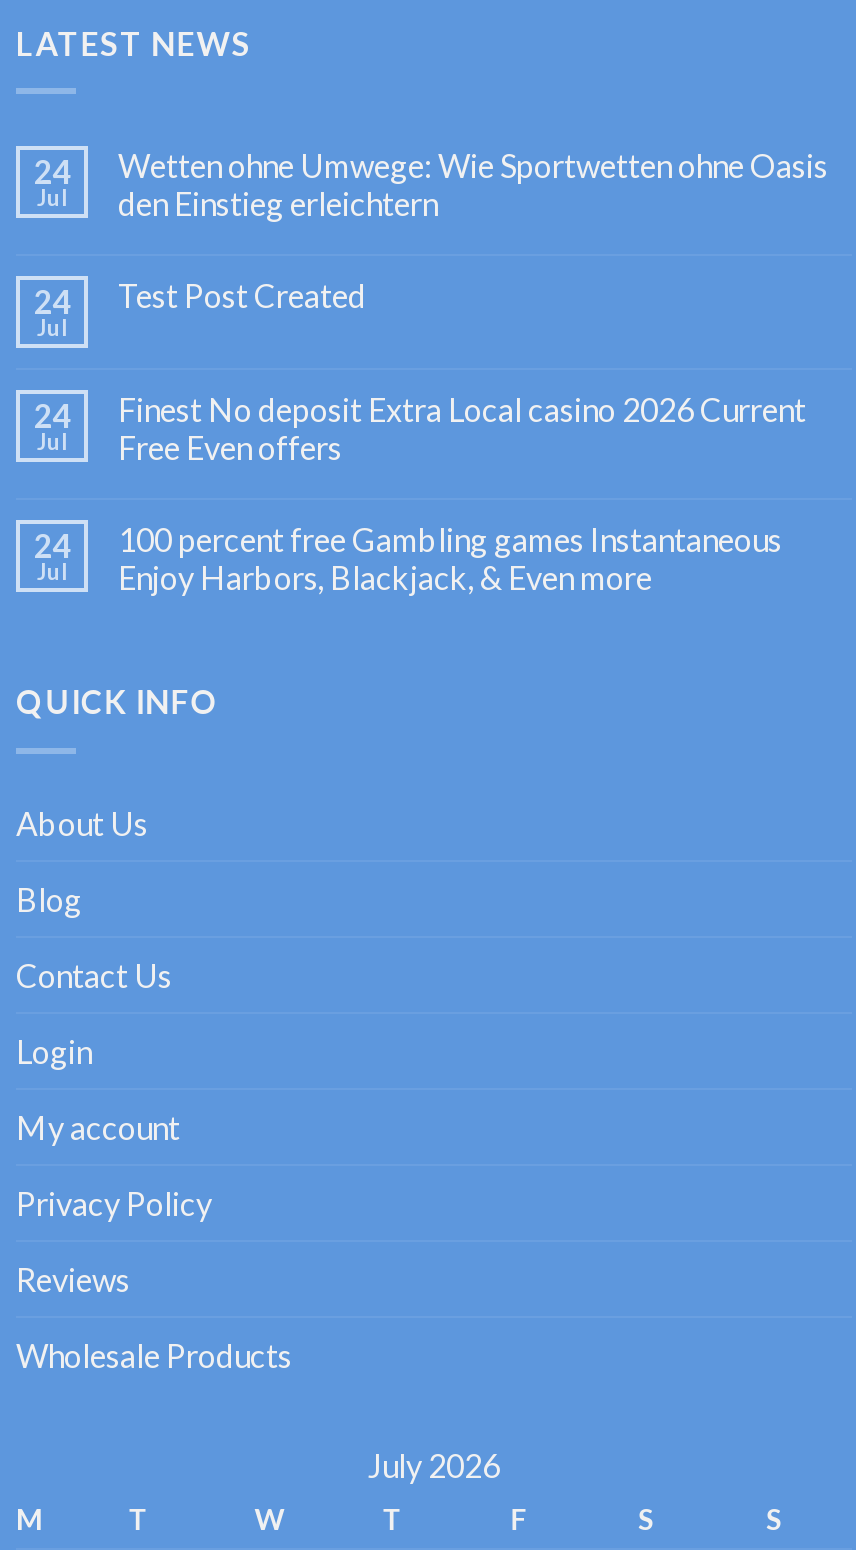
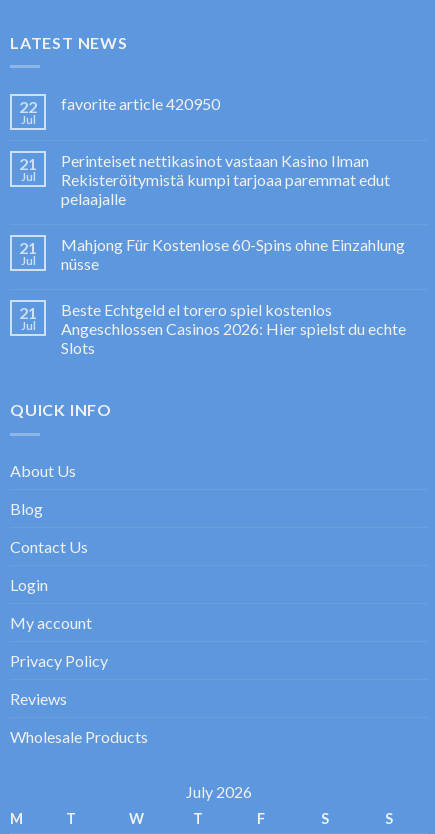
[34,152,70,190] 24 -> [19,97,37,116] 22
[118,146,828,222] Wetten ohne Umwege: Wie Sportwetten ohne Oasis | den Einstieg erleichtern -> [61,94,220,113] favorite article 420950
[34,282,70,320] 24 -> [19,154,37,173] 21
[118,276,366,314] Test Post Created -> [61,151,390,208] Perinteiset nettikasinot vastaan Kasino Ilman | Rekisteröitymistä kumpi tarjoaa paremmat edut | pelaajalle
[34,396,70,434] 24 -> [19,238,37,257] 21
[118,390,806,466] Finest No deposit Extra Local casino 2026 Current | Free Even offers -> [61,235,405,273] Mahjong Für Kostenlose 60-Spins ohne Einzahlung | nüsse
[34,526,70,564] 24 -> [19,303,37,322] 21
[118,520,782,596] 100 percent free Gambling games Instantaneous | Enjoy Harbors, Blackjack, & Even more -> [61,300,406,357] Beste Echtgeld el torero spiel kostenlos | Angeschlossen Casinos 2026: Hier spielst du echte | Slots

